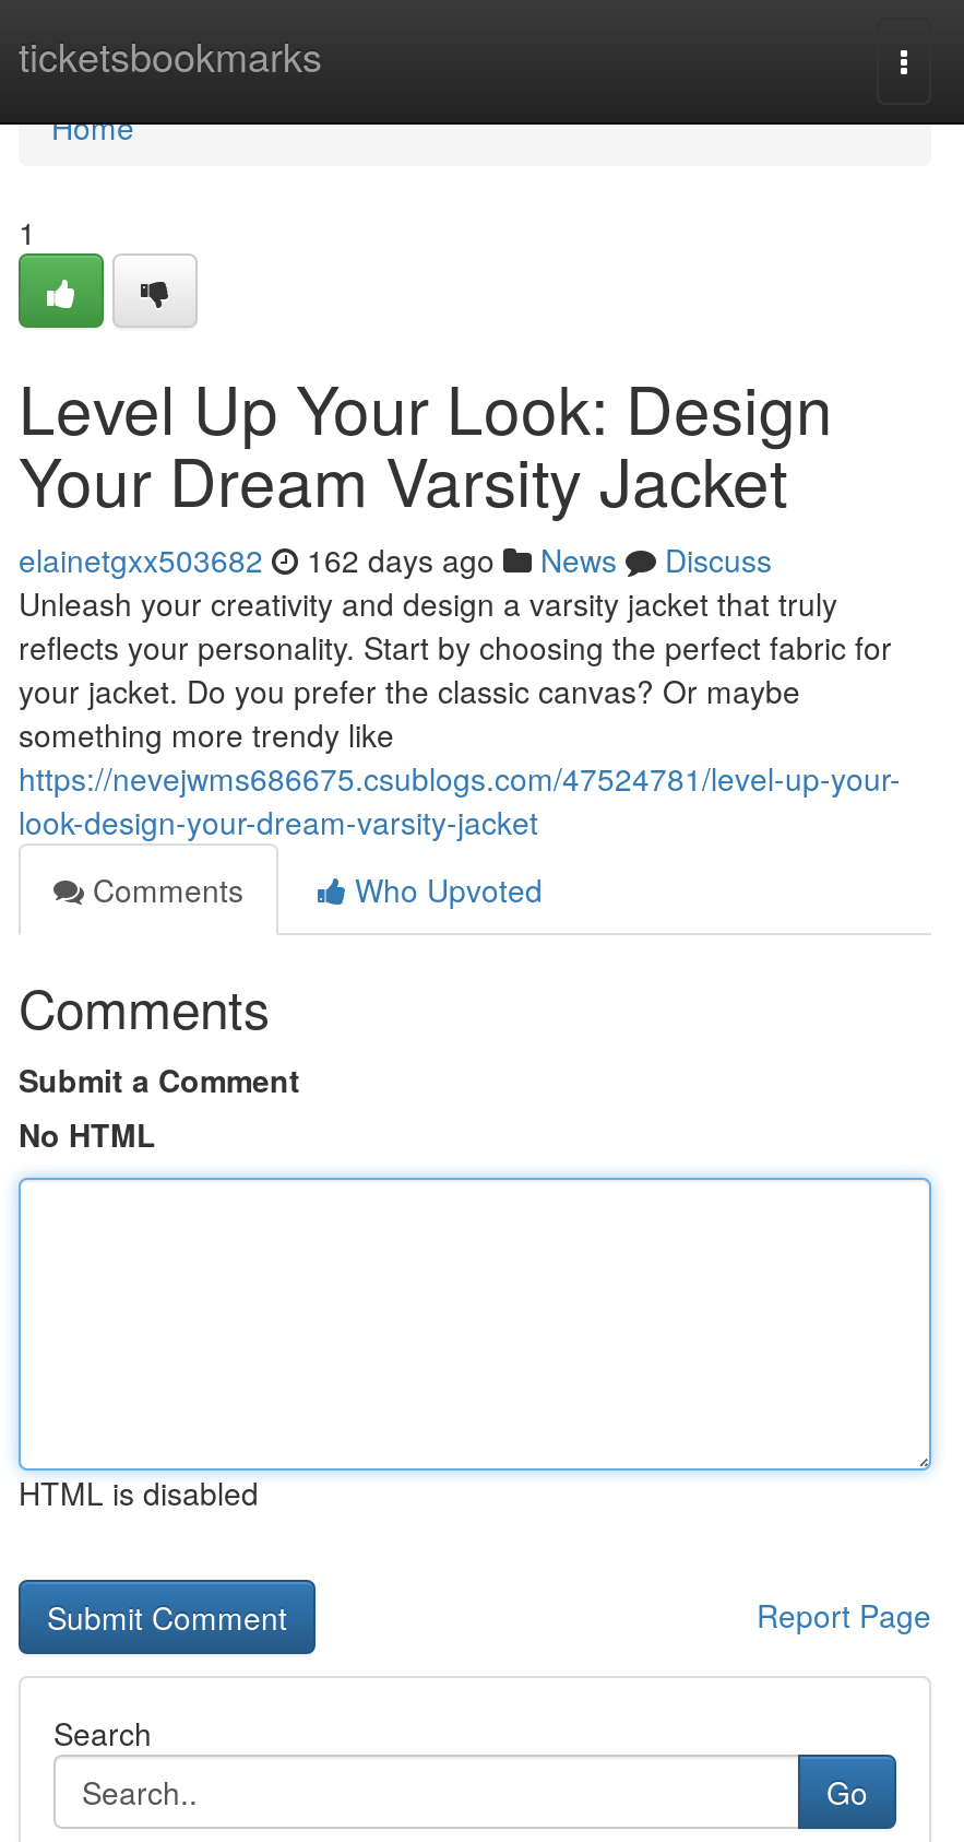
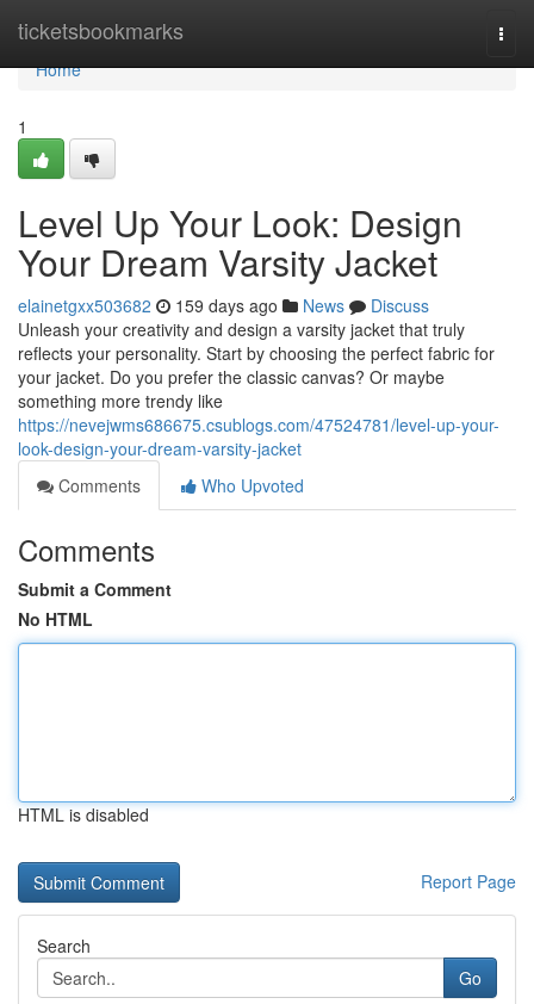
[19,538,772,581] elainetgxx503682 162 days ago News Discuss -> [18,293,429,317] elainetgxx503682 159 days ago News Discuss

